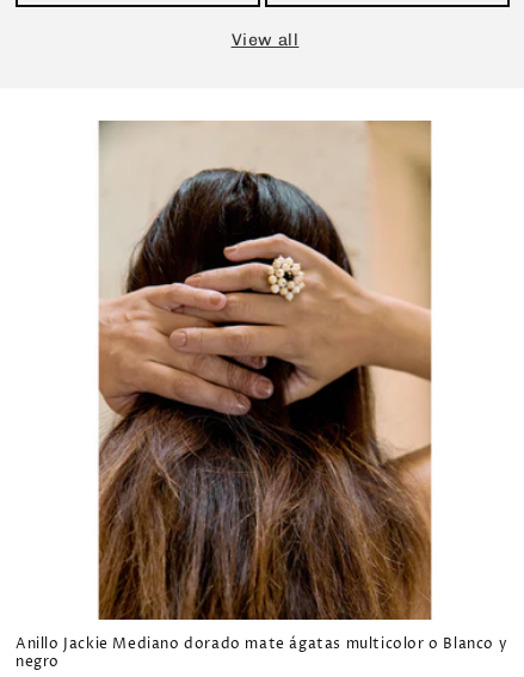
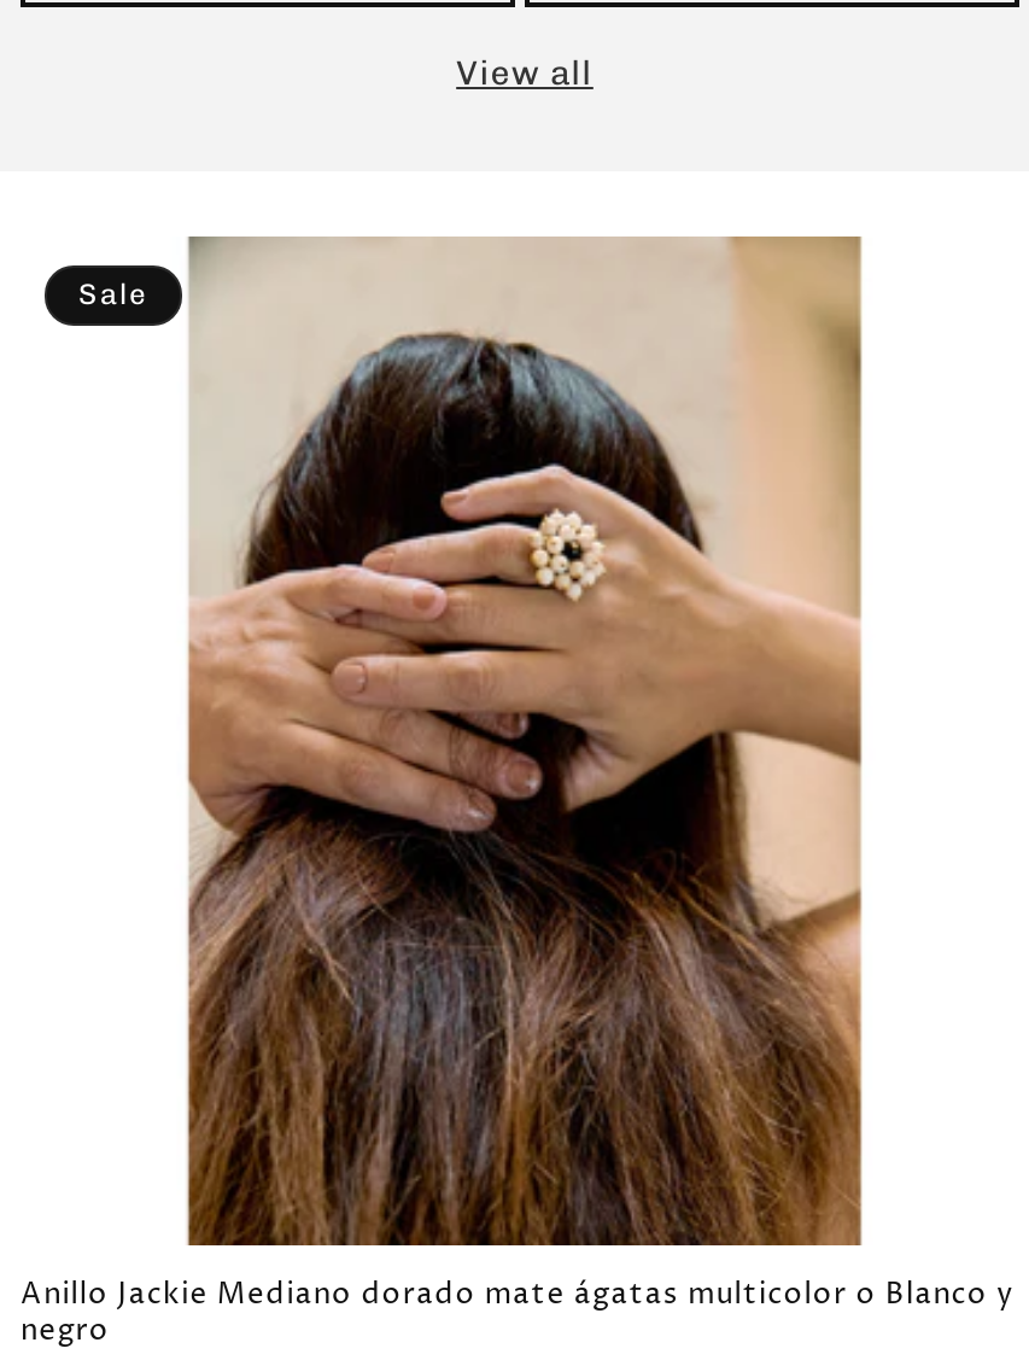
none -> [78,277,148,311] Sale

